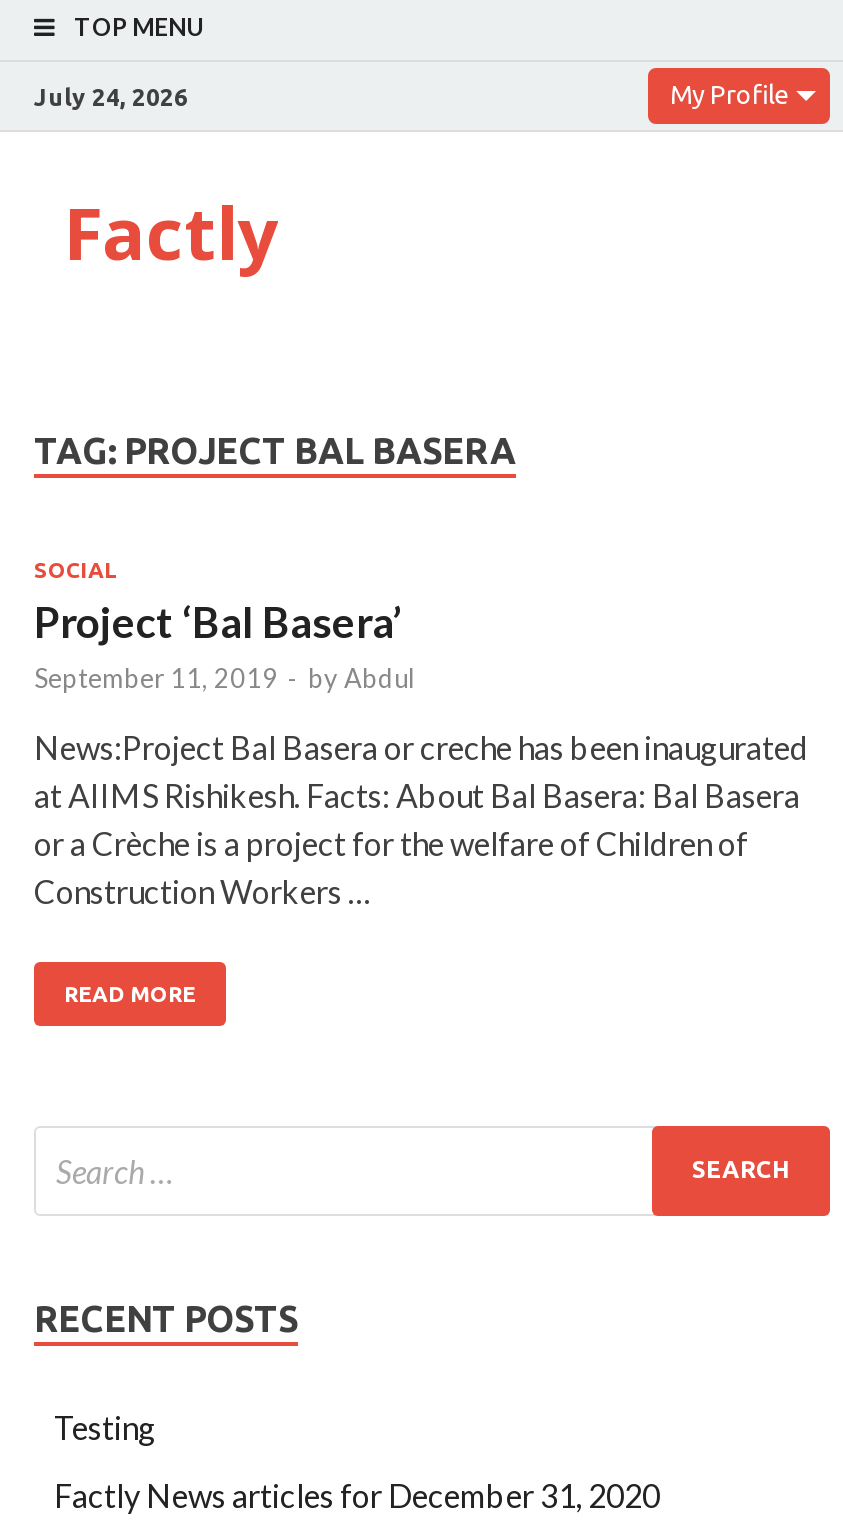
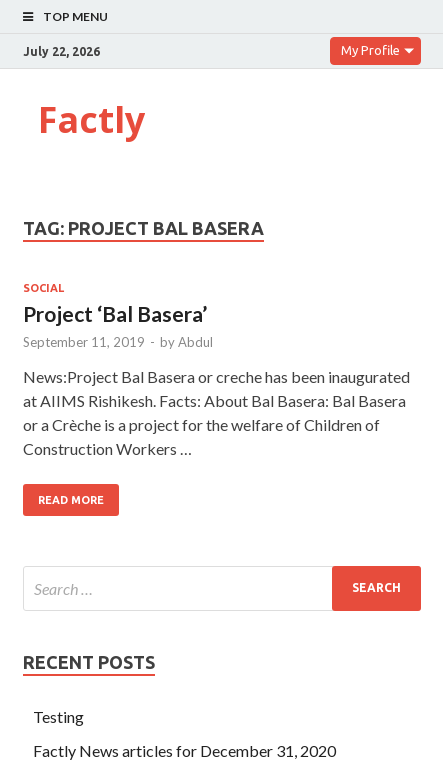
[34,83,188,109] July 24, 2026 -> [23,44,100,57] July 22, 2026

